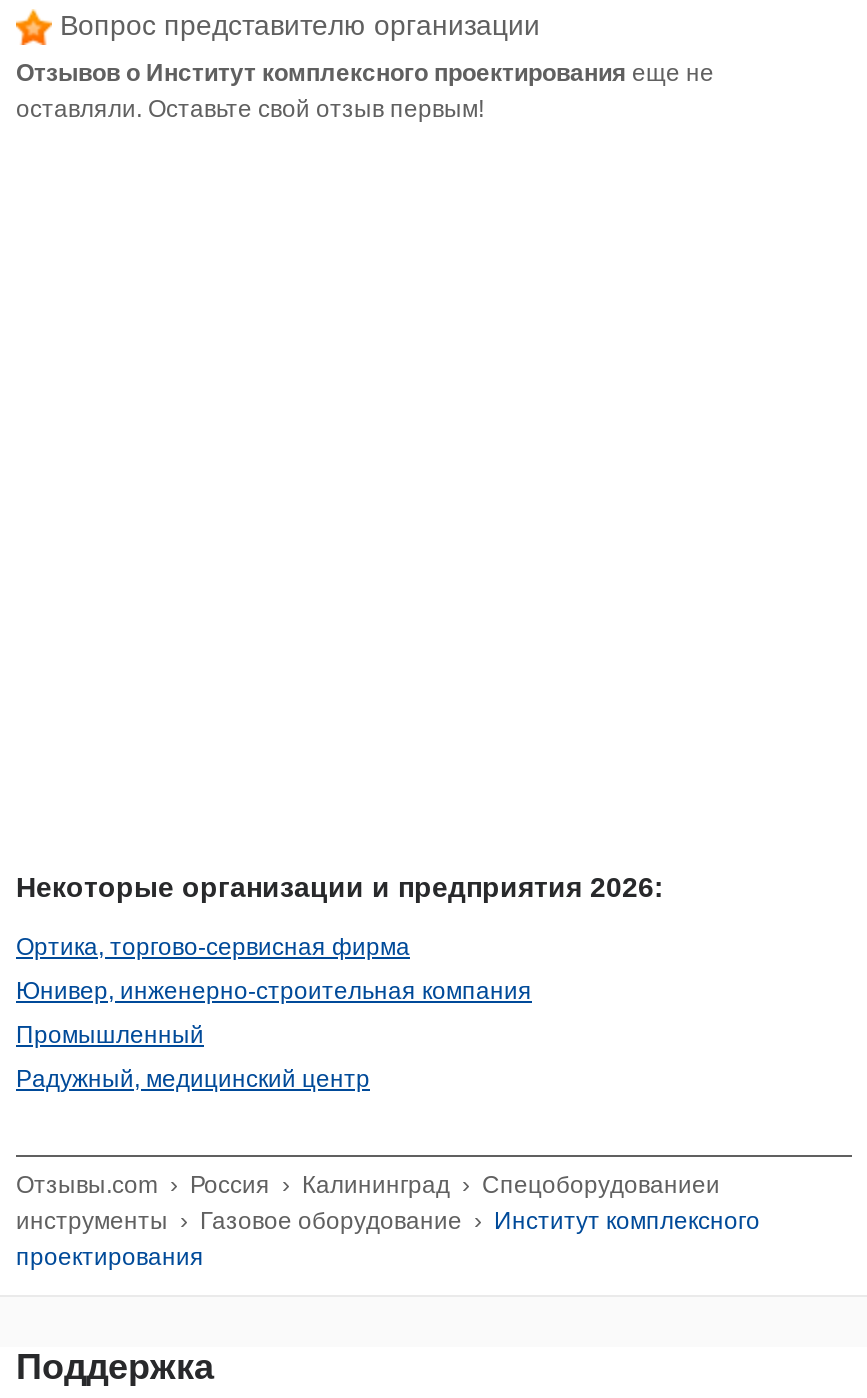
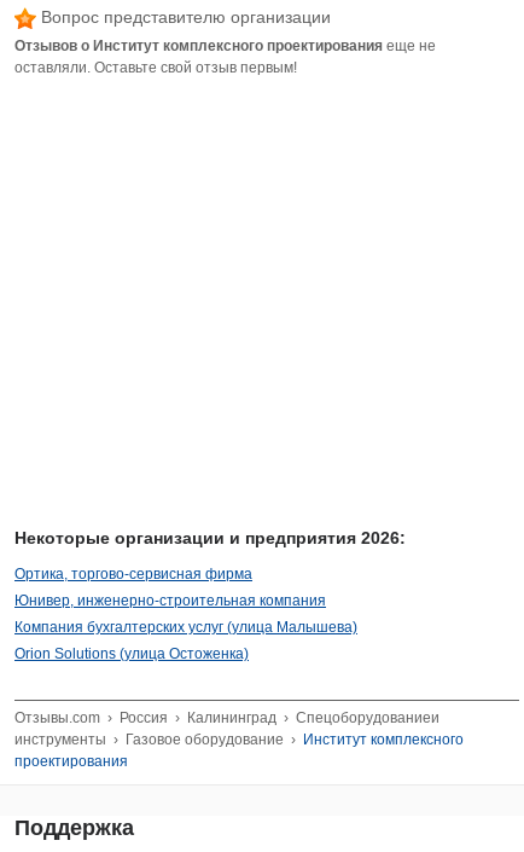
[16,1021,204,1049] Промышленный -> [14,619,357,636] Компания бухгалтерских услуг (улица Малышева)
[16,1065,370,1093] Радужный, медицинский центр -> [14,645,249,662] Orion Solutions (улица Остоженка)

